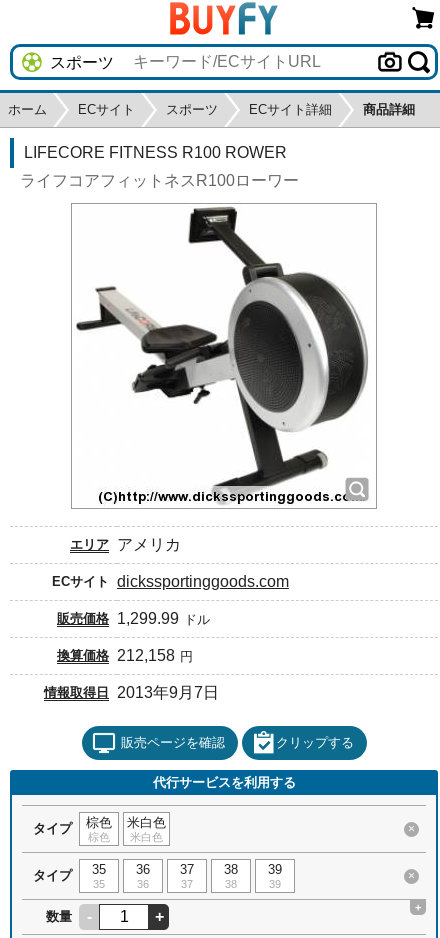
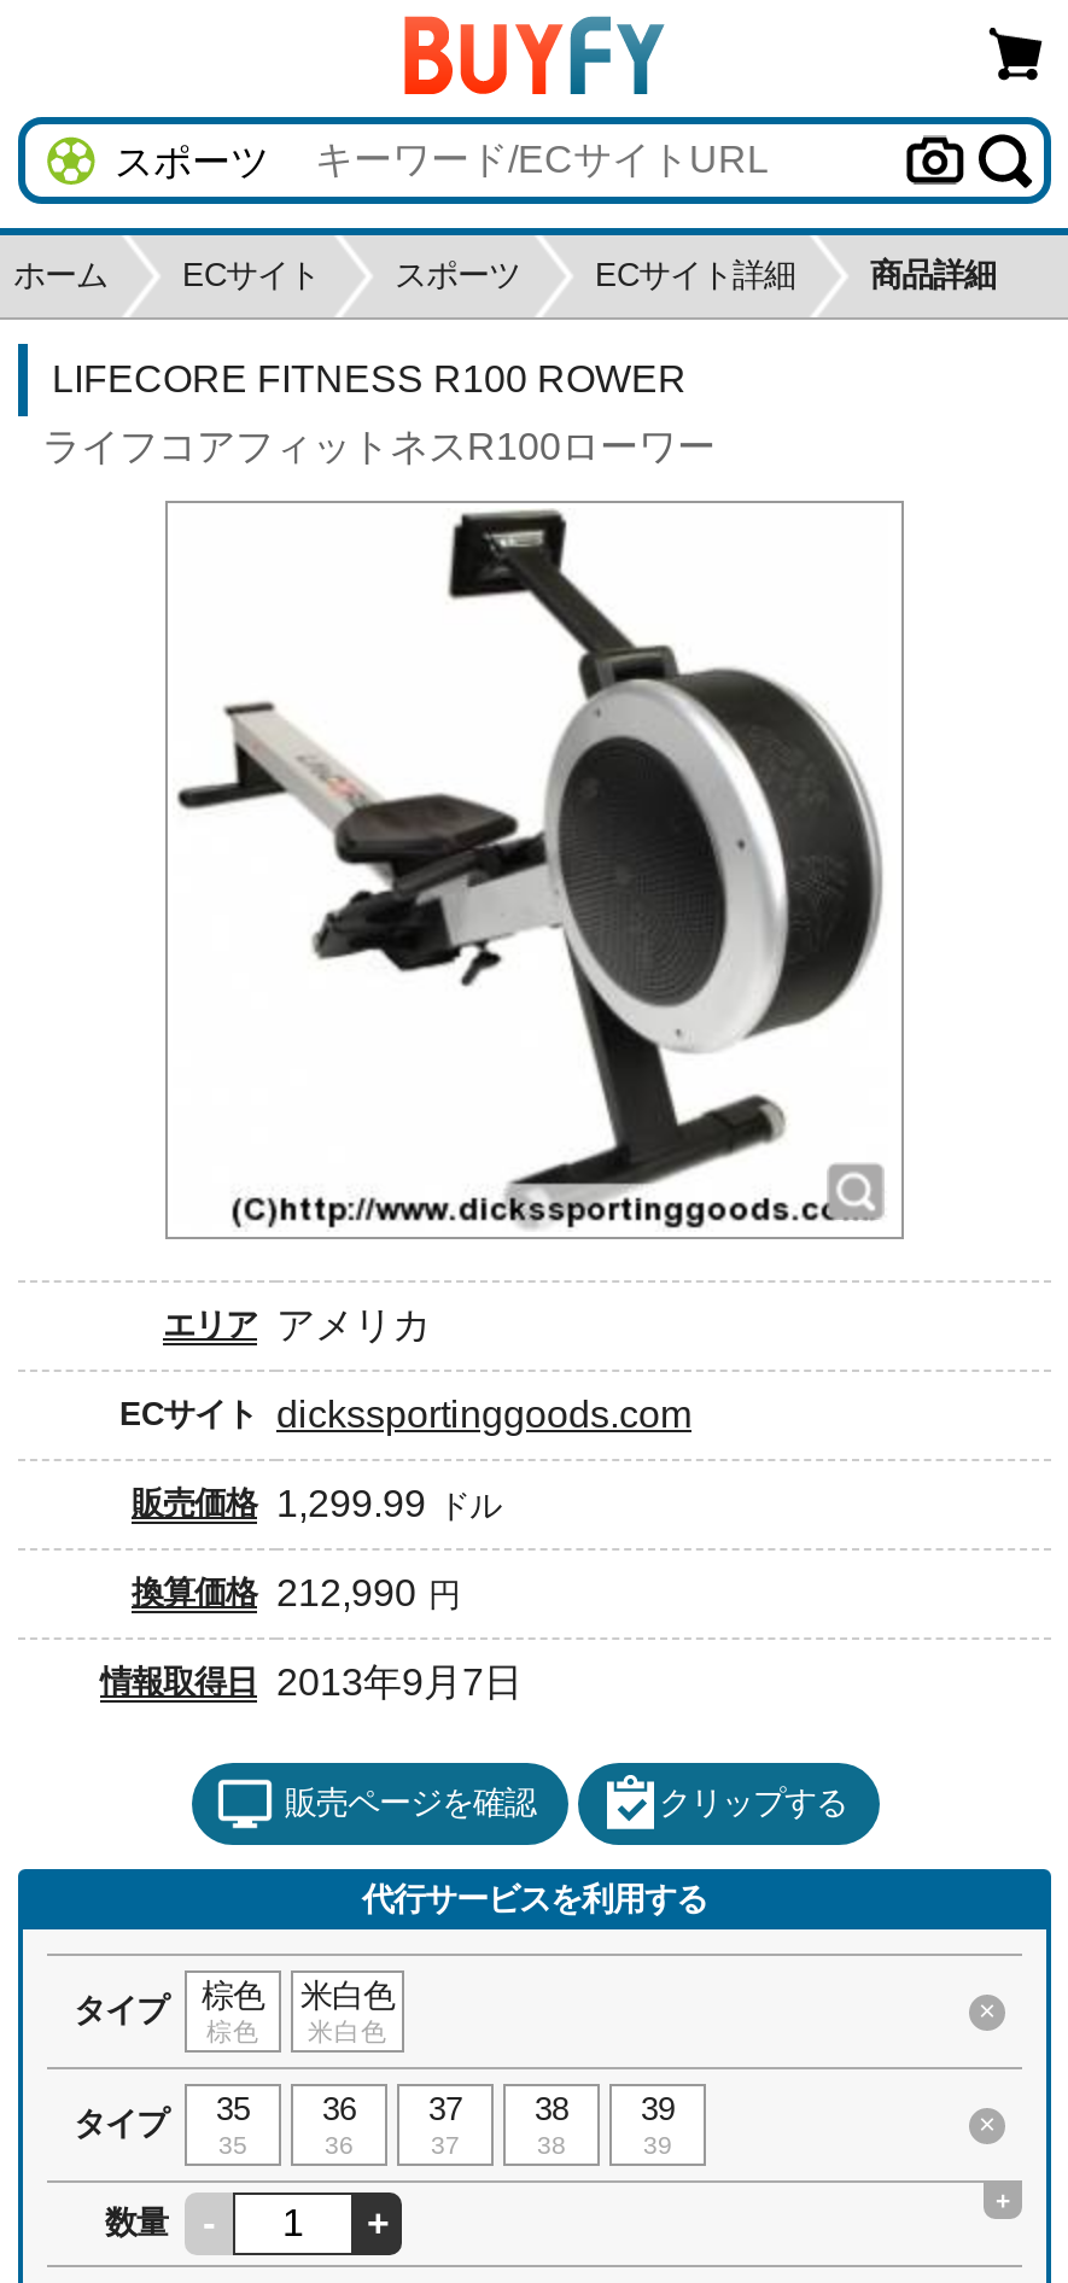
[57,647,193,664] 換算価格 212,158 円 -> [132,1572,460,1613] 換算価格 212,990 円

